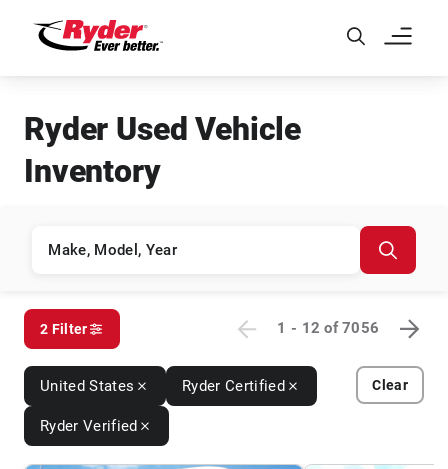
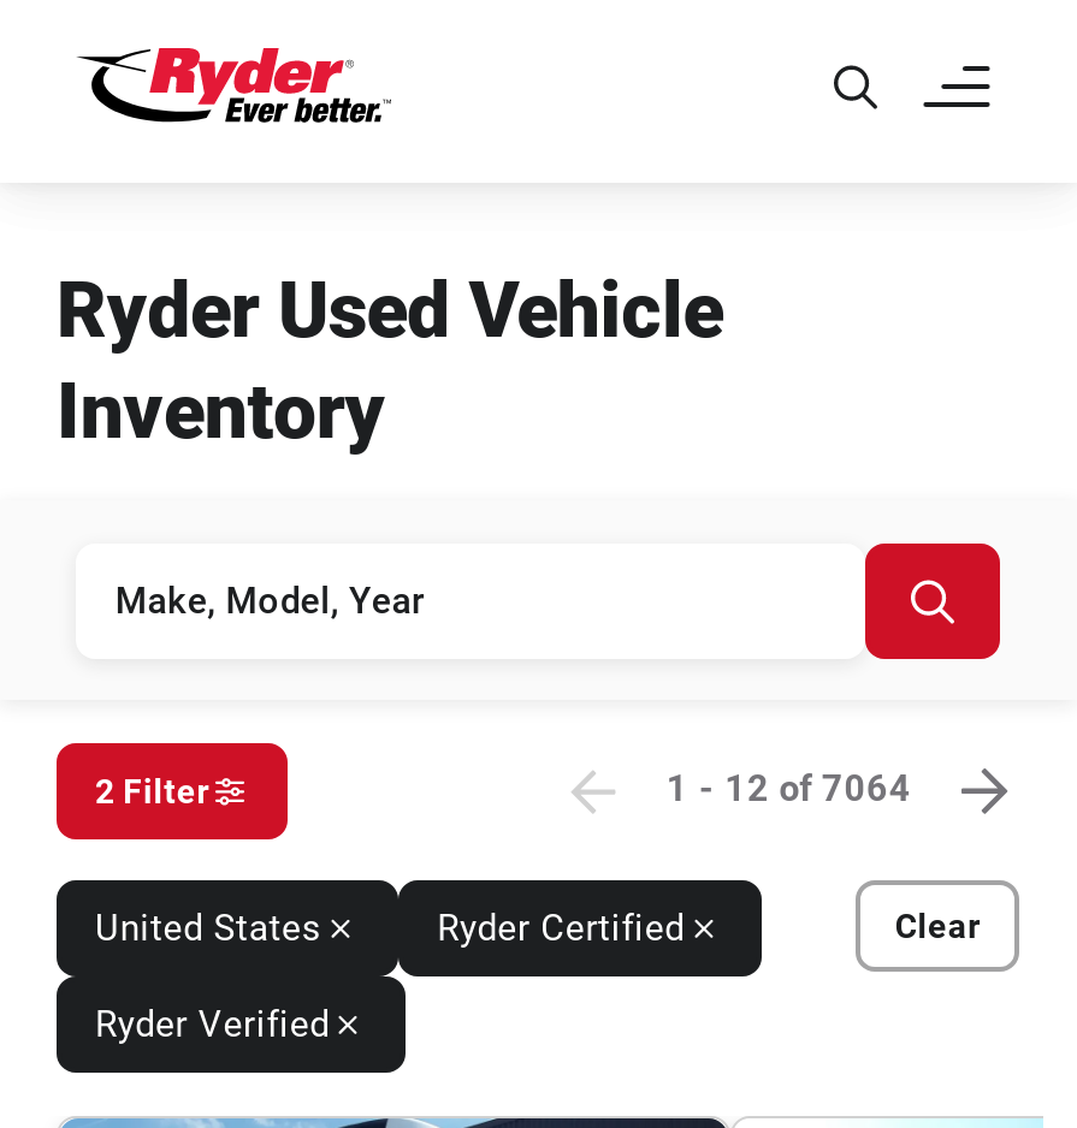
[277,319,379,337] 1 - 12 of 7056 -> [666,768,911,811] 1 - 12 of 7064

